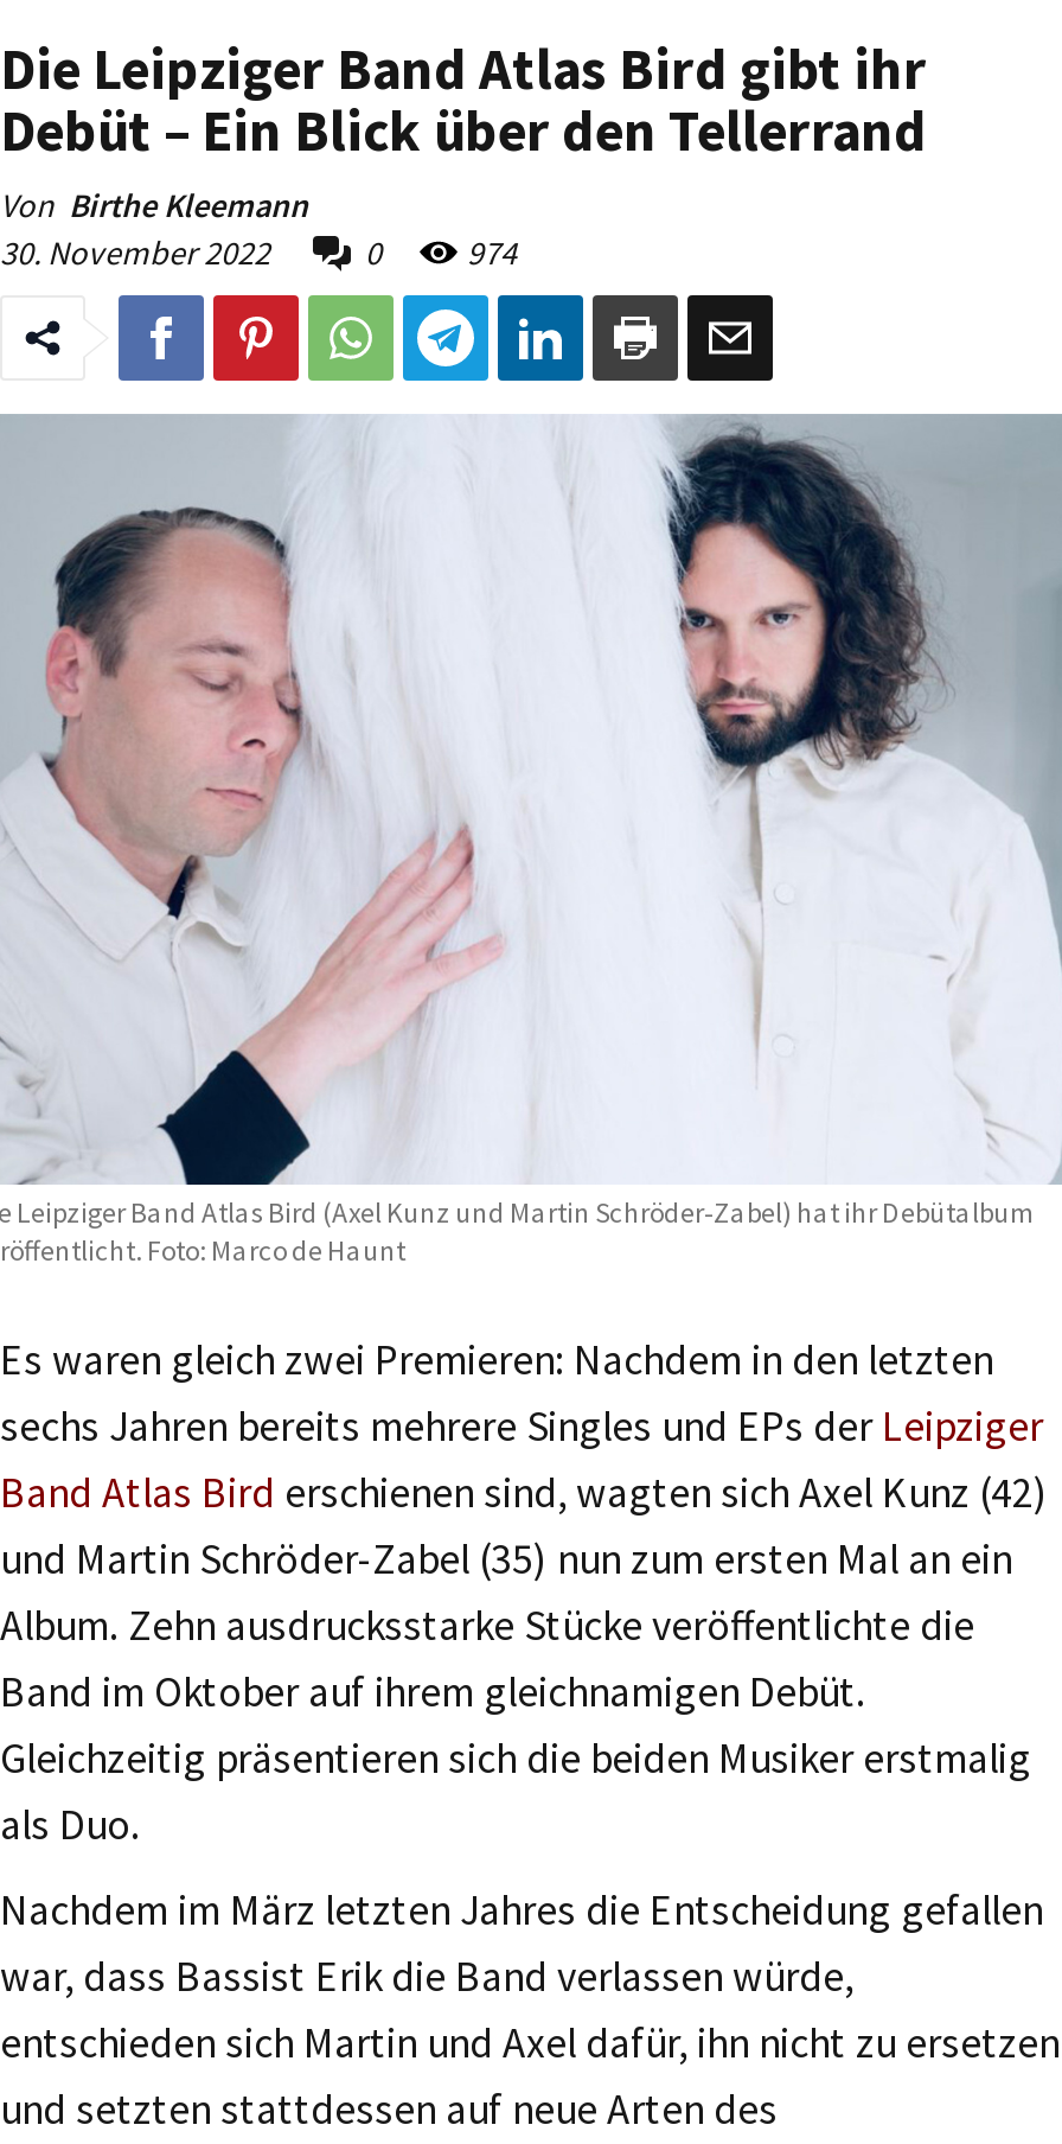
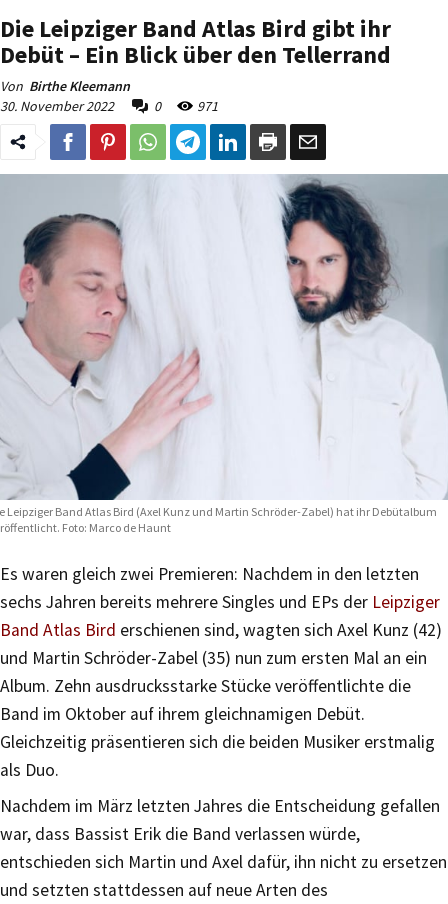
[365,231,517,274] 0 974 -> [154,97,218,115] 0 971

